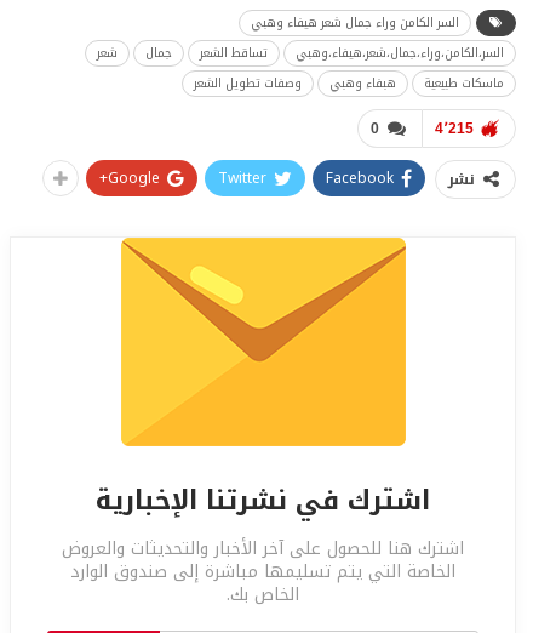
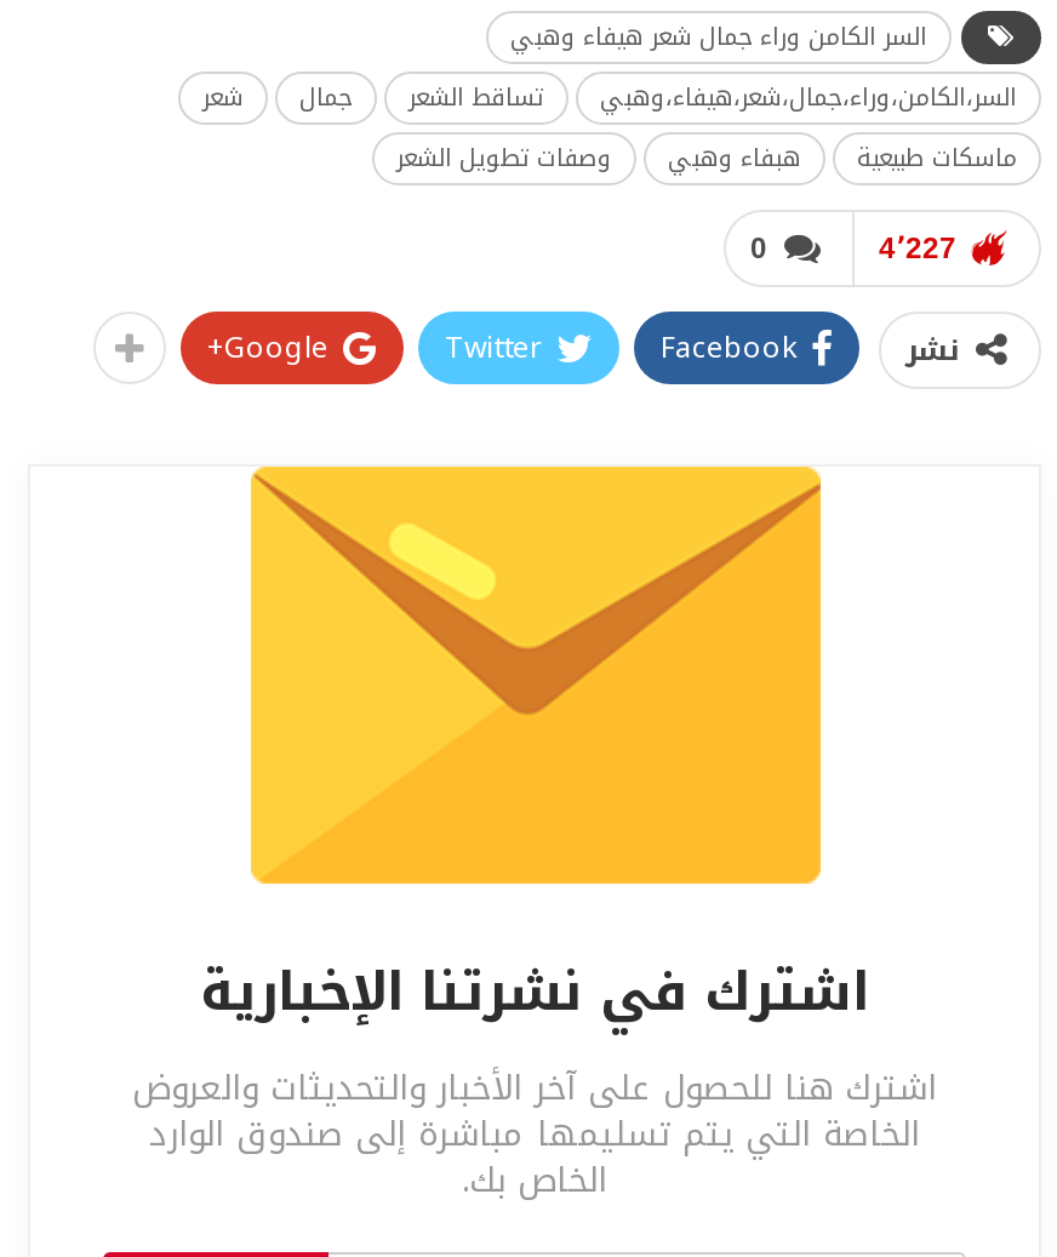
[435,121,474,138] 4٬215 -> [879,232,956,266] 4٬227

